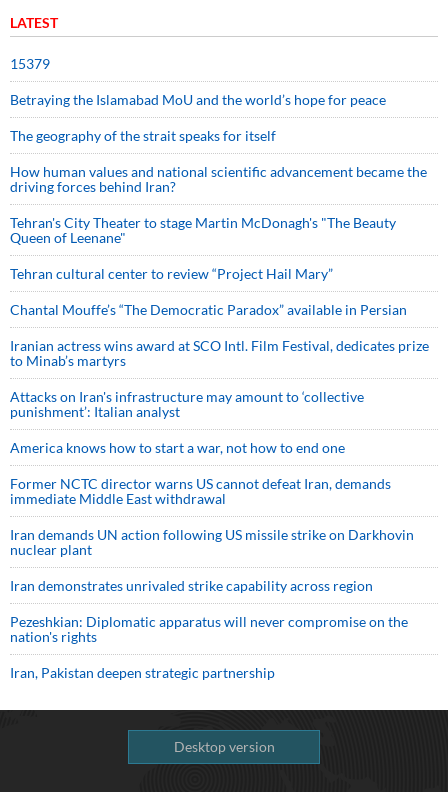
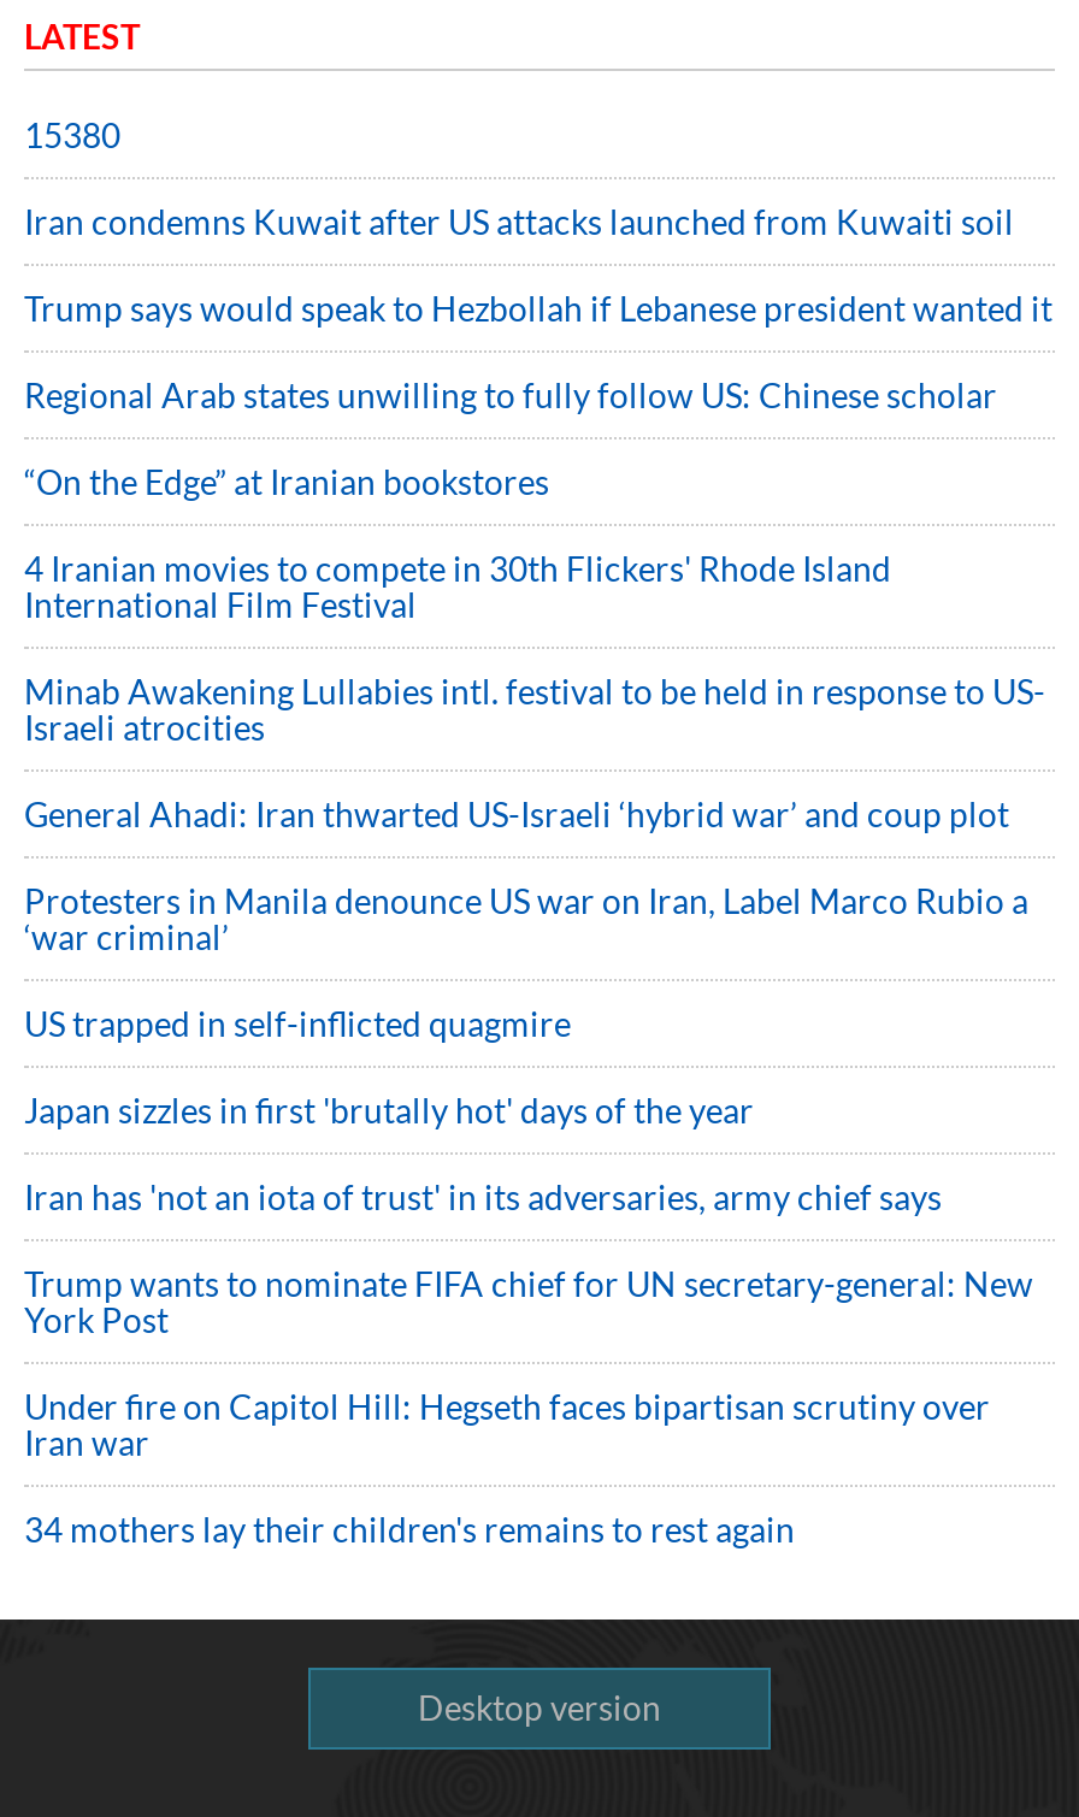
[10,55,50,72] 15379 -> [24,114,120,155] 15380
[10,91,386,108] Betraying the Islamabad MoU and the world’s hope for peace -> [24,201,1014,242] Iran condemns Kuwait after US attacks launched from Kuwaiti soil
[10,127,276,144] The geography of the strait speaks for itself -> [24,288,1053,328] Trump says would speak to Hezbollah if Lebanese president wanted it
[10,163,427,195] How human values and national scientific advancement became the | driving forces behind Iran? -> [24,374,997,415] Regional Arab states unwilling to fully follow US: Chinese scholar
[10,214,396,246] Tehran's City Theater to stage Martin McDonagh's "The Beauty | Queen of Leenane" -> [24,461,549,502] “On the Edge” at Iranian bookstores
[10,265,333,282] Tehran cultural center to review “Project Hail Mary” -> [24,548,891,625] 4 Iranian movies to compete in 30th Flickers' Rhode Island | International Film Festival
[10,301,407,318] Chantal Mouffe’s “The Democratic Paradox” available in Persian -> [24,670,1045,748] Minab Awakening Lullabies intl. festival to be held in response to US- | Israeli atrocities
[10,337,429,369] Iranian actress wins award at SCO Intl. Film Festival, dedicates prize | to Minab’s martyrs -> [24,793,1009,834] General Ahadi: Iran thwarted US-Israeli ‘hybrid war’ and coup plot
[10,388,364,420] Attacks on Iran's infrastructure may amount to ‘collective | punishment’: Italian analyst -> [24,880,1028,957] Protesters in Manila denounce US war on Iran, Label Marco Rubio a | ‘war criminal’
[10,439,345,456] America knows how to start a war, not how to end one -> [24,1003,578,1044] US trapped in self-inflicted quagmire
[10,475,391,507] Former NCTC director warns US cannot defeat Iran, demands | immediate Middle East withdrawal -> [24,1089,754,1130] Japan sizzles in first 'brutally hot' days of the year
[10,526,414,558] Iran demands UN action following US missile strike on Darkhovin | nuclear plant -> [24,1176,949,1217] Iran has 'not an iota of trust' in its adversaries, army chief says
[10,577,373,594] Iran demonstrates unrivaled strike capability across region -> [24,1263,1033,1340] Trump wants to nominate FIFA chief for UN secretary-general: New | York Post
[10,613,408,645] Pezeshkian: Diplomatic apparatus will never compromise on the | nation's rights -> [24,1386,990,1463] Under fire on Capitol Hill: Hegseth faces bipartisan scrutiny over | Iran war
[10,664,275,681] Iran, Pakistan deepen strategic partnership -> [24,1509,795,1549] 34 mothers lay their children's remains to rest again

